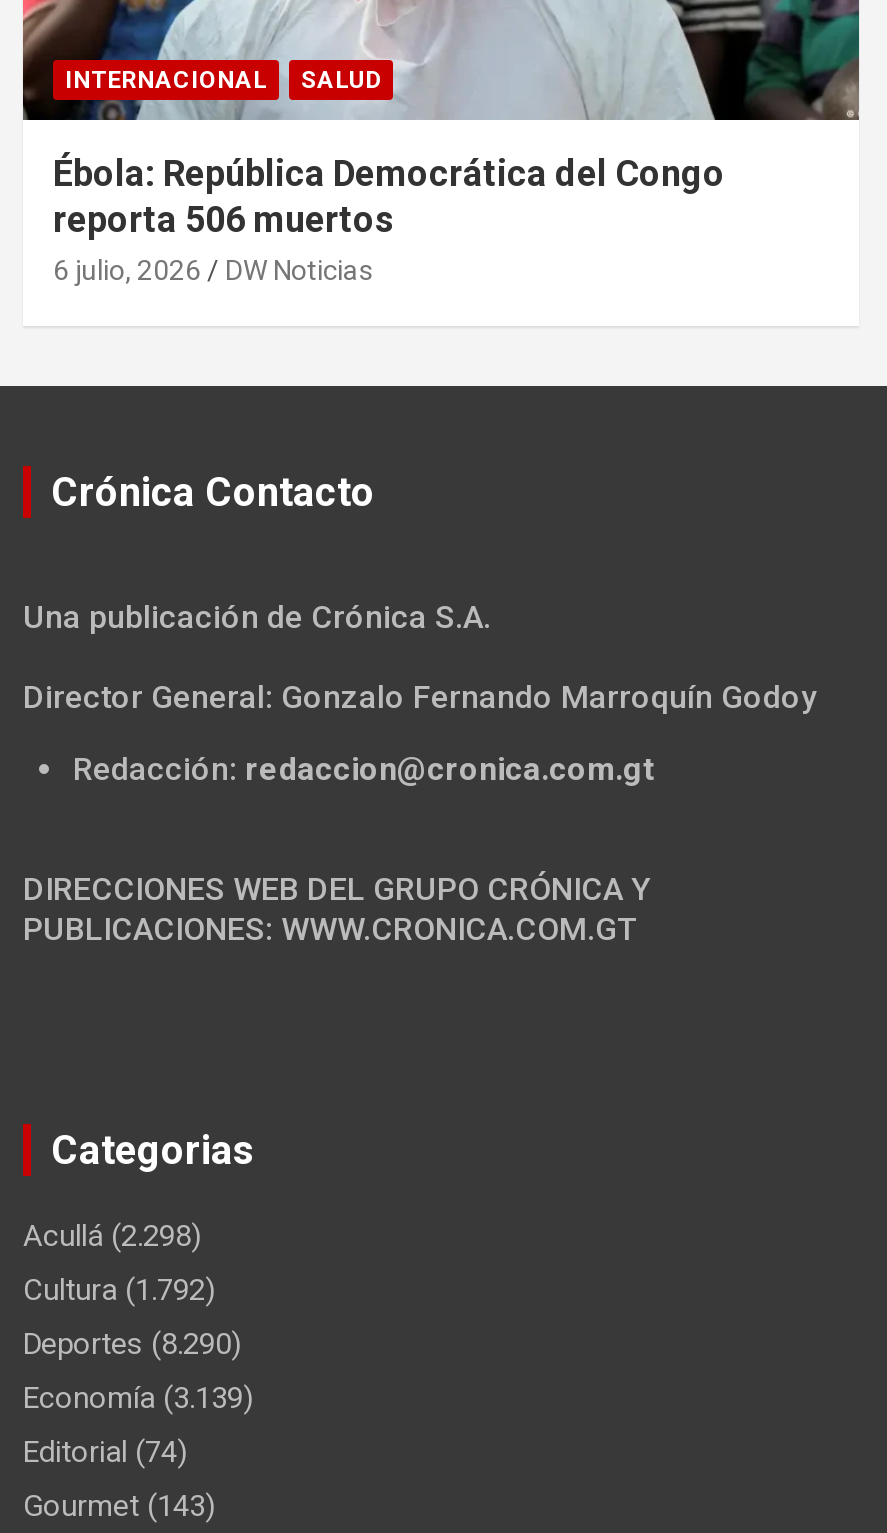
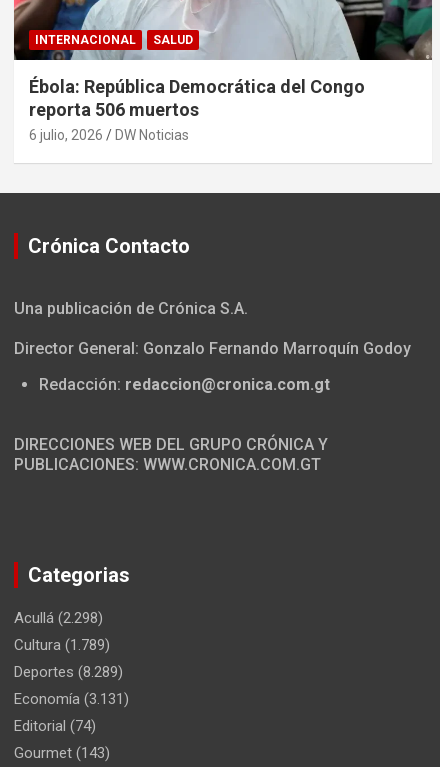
[23,1272,215,1308] Cultura (1.792) -> [14,636,110,654] Cultura (1.789)
[23,1326,241,1362] Deportes (8.290) -> [14,663,123,681] Deportes (8.289)
[23,1380,253,1416] Economía (3.139) -> [14,690,129,708] Economía (3.131)

